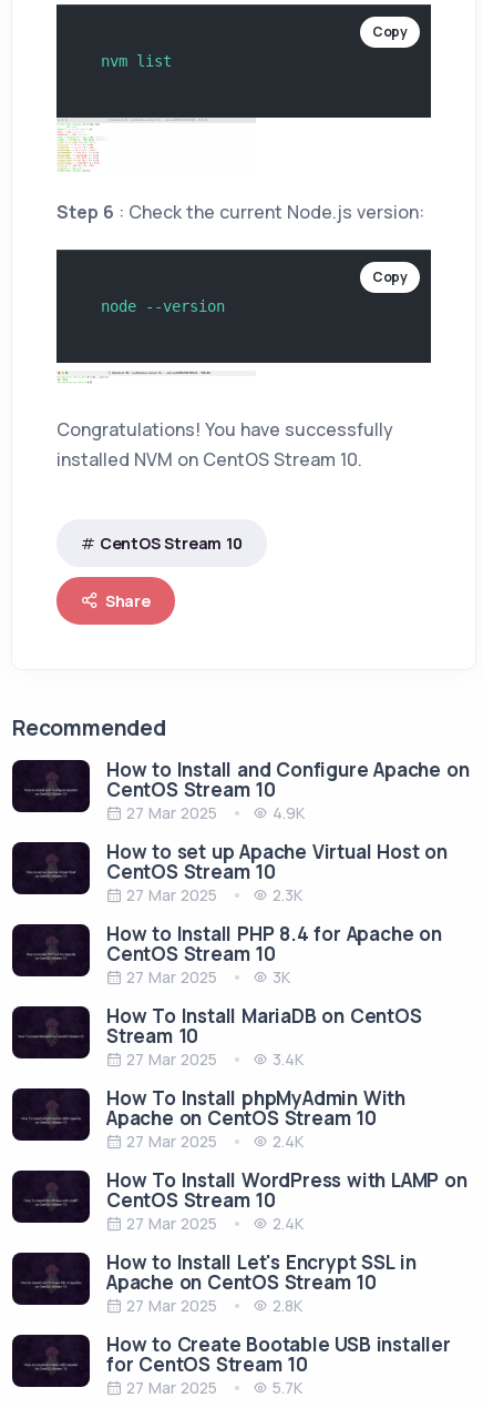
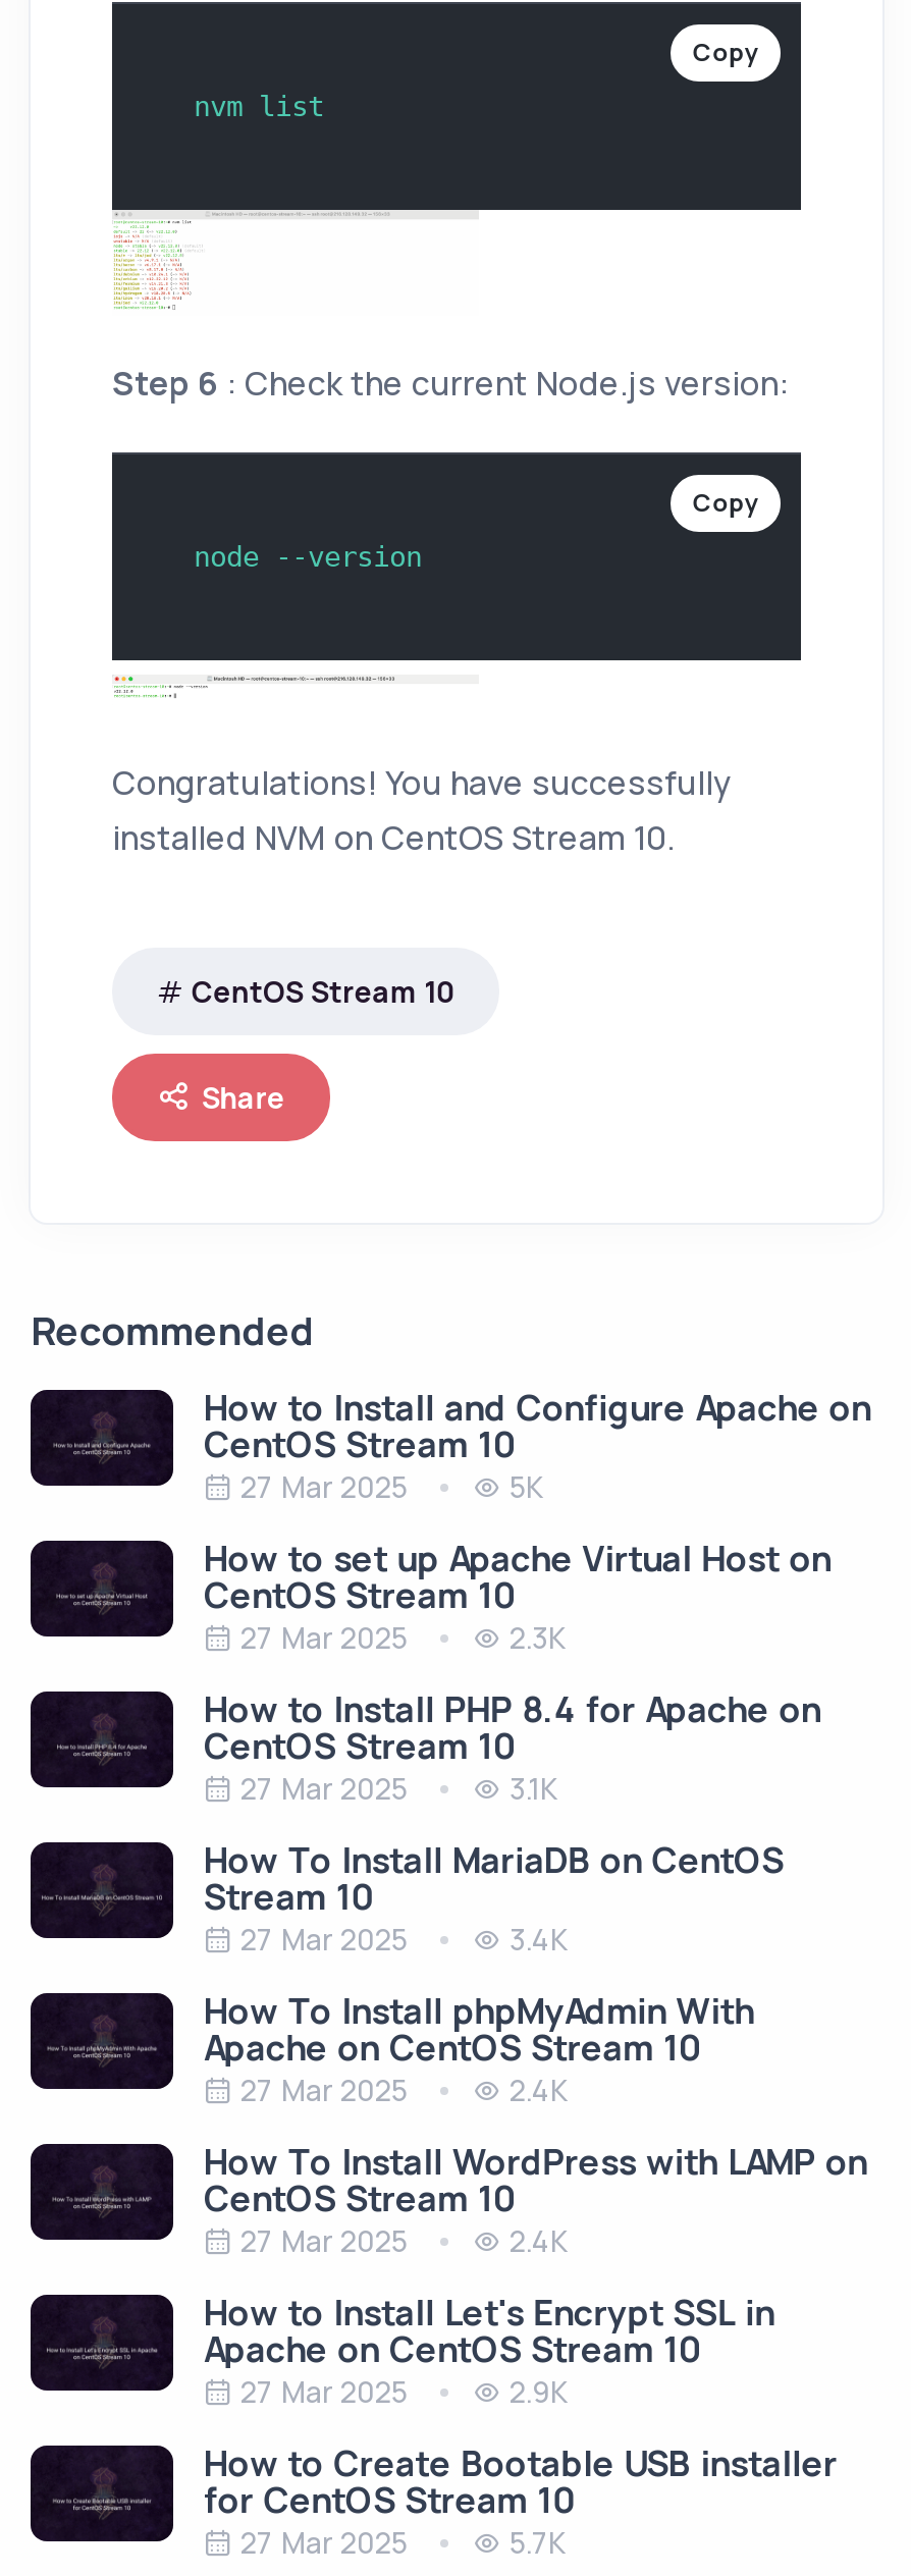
[273,802,305,823] 4.9K -> [510,1467,542,1506] 5K
[273,966,290,987] 3K -> [510,1769,556,1807] 3.1K
[273,1295,302,1316] 2.8K -> [510,2372,567,2411] 2.9K

